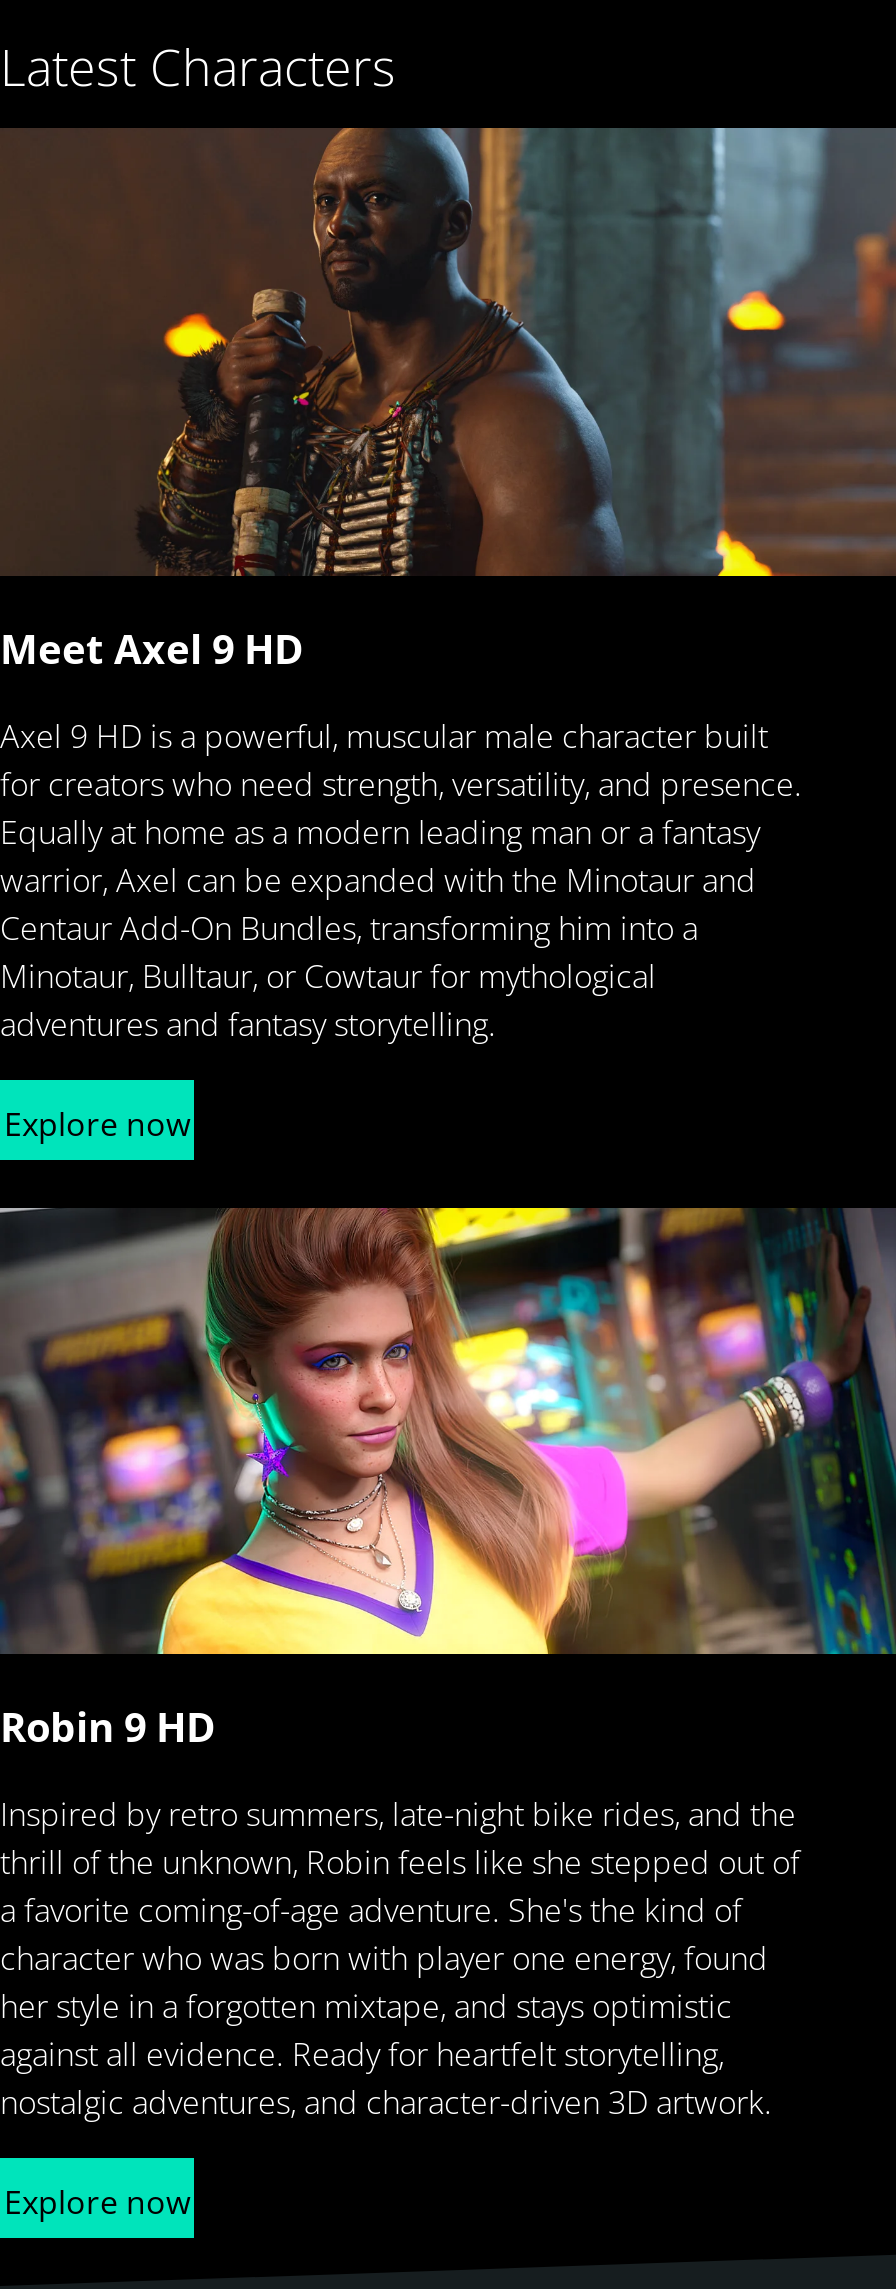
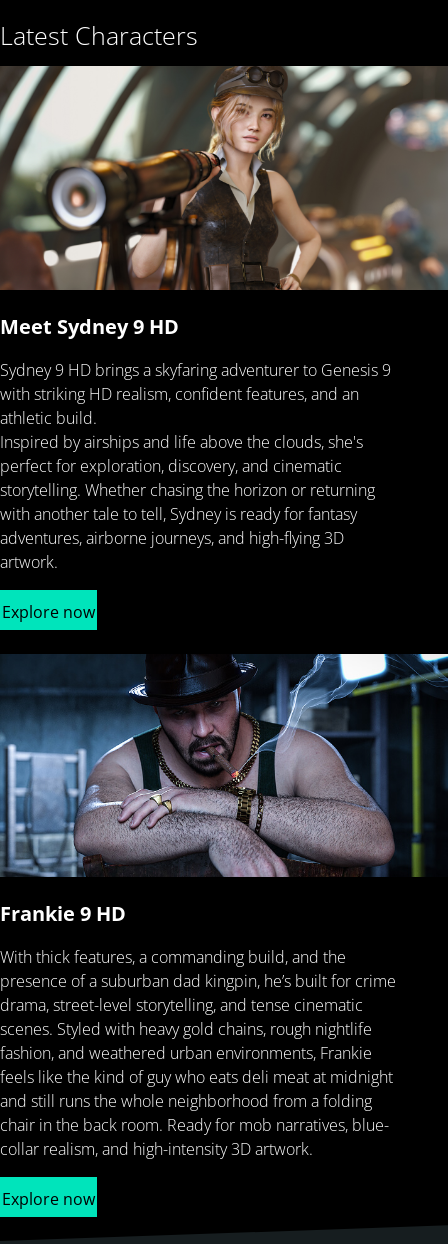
[0,128,890,675] [image] | Meet Axel 9 HD -> [0,65,445,340] [image] | Meet Sydney 9 HD
[0,713,802,1045] Axel 9 HD is a powerful, muscular male character built | for creators who need strength, versatility, and presence. | Equally at home as a modern leading man or a fantasy | warrior, Axel can be expanded with the Minotaur and | Centaur Add-On Bundles, transforming him into a | Minotaur, Bulltaur, or Cowtaur for mythological | adventures and fantasy storytelling. -> [0,359,391,573] Sydney 9 HD brings a skyfaring adventurer to Genesis 9 | with striking HD realism, confident features, and an | athletic build. | Inspired by airships and life above the clouds, she's | perfect for exploration, discovery, and cinematic | storytelling. Whether chasing the horizon or returning | with another tale to tell, Sydney is ready for fantasy | adventures, airborne journeys, and high-flying 3D | artwork.
[0,1206,890,1755] [image] | Robin 9 HD -> [0,653,445,927] [image] | Frankie 9 HD
[0,1793,800,2125] Inspired by retro summers, late-night bike rides, and the | thrill of the unknown, Robin feels like she stepped out of | a favorite coming-of-age adventure. She's the kind of | character who was born with player one energy, found | her style in a forgotten mixtape, and stays optimistic | against all evidence. Ready for heartfelt storytelling, | nostalgic adventures, and character-driven 3D artwork. -> [0,946,396,1160] With thick features, a commanding build, and the | presence of a suburban dad kingpin, he’s built for crime | drama, street-level storytelling, and tense cinematic | scenes. Styled with heavy gold chains, rough nightlife | fashion, and weathered urban environments, Frankie | feels like the kind of guy who eats deli meat at midnight | and still runs the whole neighborhood from a folding | chair in the back room. Ready for mob narratives, blue- | collar realism, and high-intensity 3D artwork.

